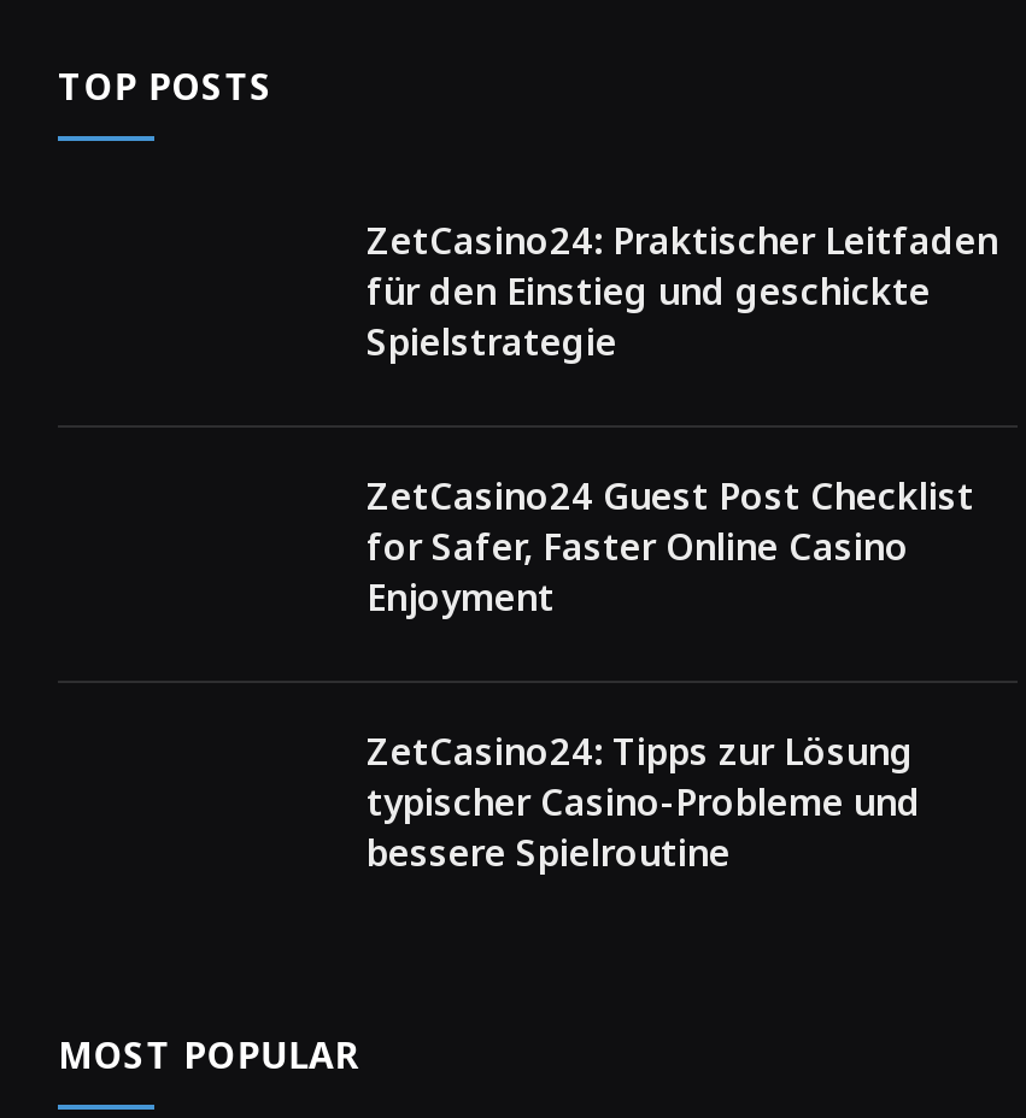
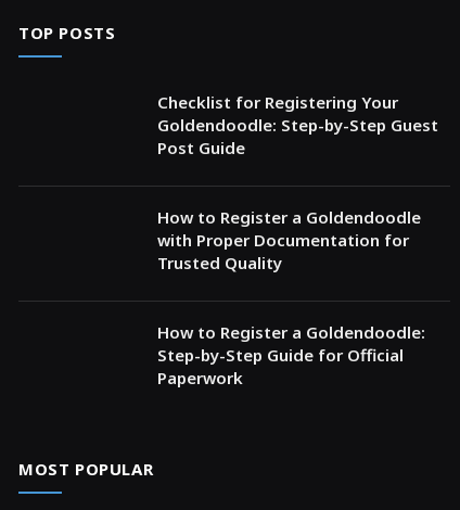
[367,215,998,364] ZetCasino24: Praktischer Leitfaden | für den Einstieg und geschickte | Spielstrategie -> [157,91,438,158] Checklist for Registering Your | Goldendoodle: Step-by-Step Guest | Post Guide
[367,470,974,619] ZetCasino24 Guest Post Checklist | for Safer, Faster Online Casino | Enjoyment -> [157,206,421,273] How to Register a Goldendoodle | with Proper Documentation for | Trusted Quality
[367,725,921,875] ZetCasino24: Tipps zur Lösung | typischer Casino-Probleme und | bessere Spielroutine -> [157,321,425,388] How to Register a Goldendoodle: | Step-by-Step Guide for Official | Paperwork

